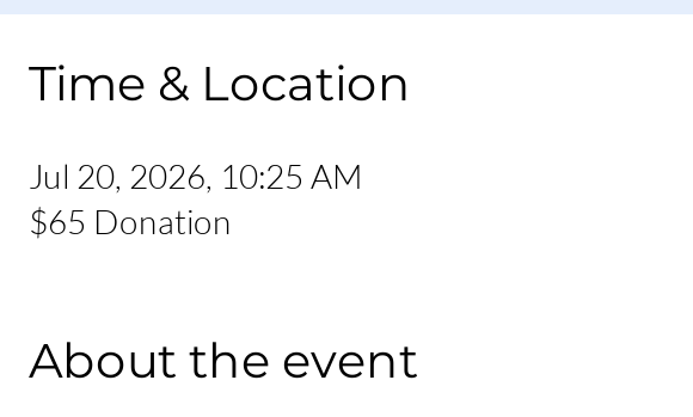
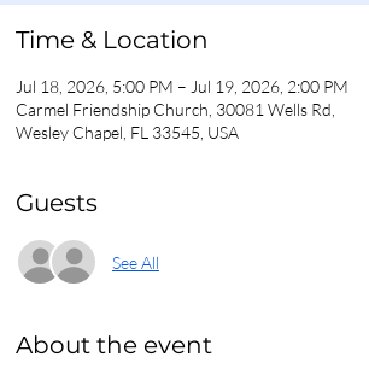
[29,155,363,241] Jul 20, 2026, 10:25 AM | $65 Donation -> [16,76,348,272] Jul 18, 2026, 5:00 PM – Jul 19, 2026, 2:00 PM | Carmel Friendship Church, 30081 Wells Rd, | Wesley Chapel, FL 33545, USA | Guests | See All

